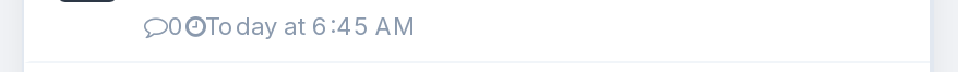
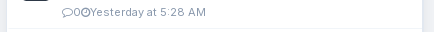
[205,11,415,41] Today at 6:45 AM -> [90,5,206,19] Yesterday at 5:28 AM

